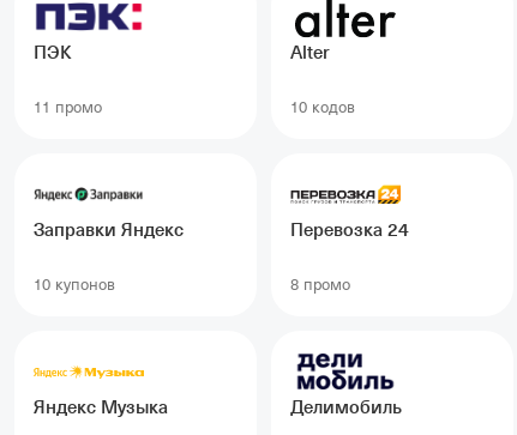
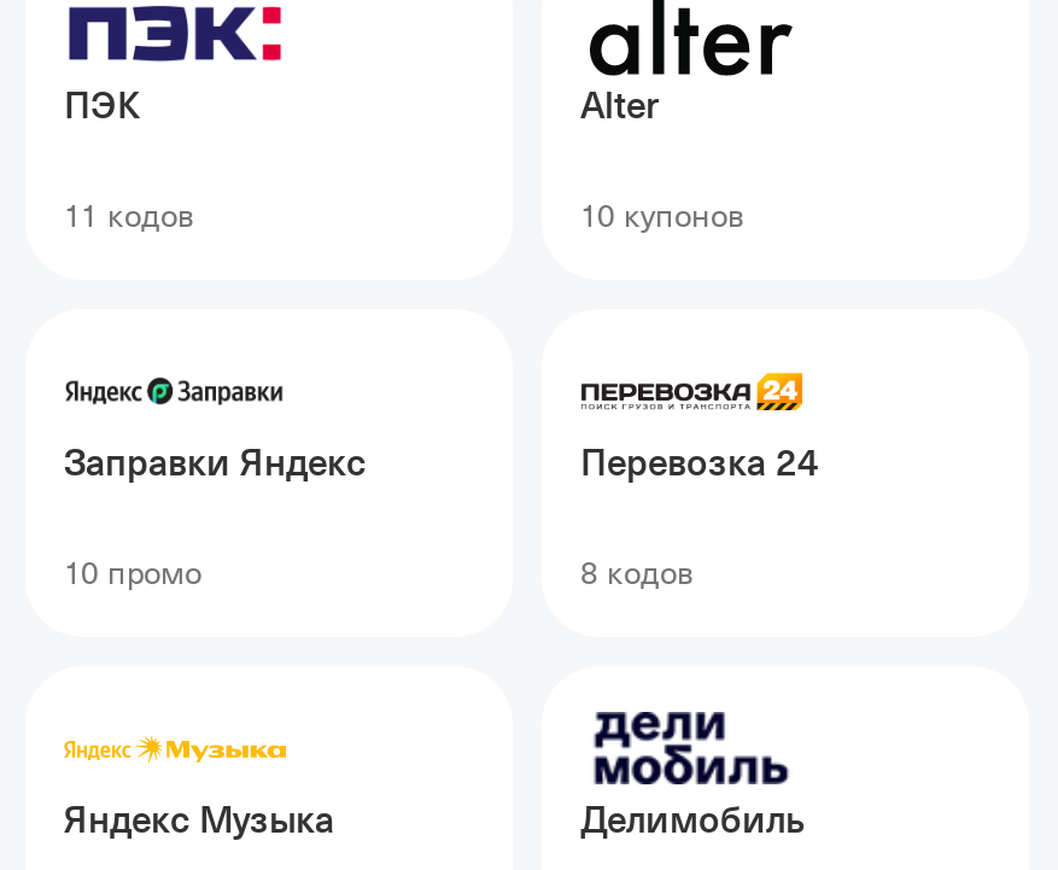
[34,98,102,116] 11 промо -> [64,198,194,234] 11 кодов
[290,98,355,116] 10 кодов -> [580,198,744,234] 10 купонов
[34,276,115,294] 10 купонов -> [64,555,201,591] 10 промо
[290,276,350,294] 8 промо -> [580,555,694,591] 8 кодов

